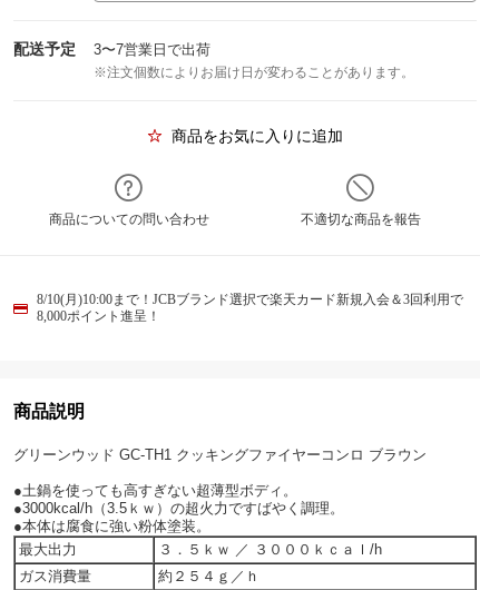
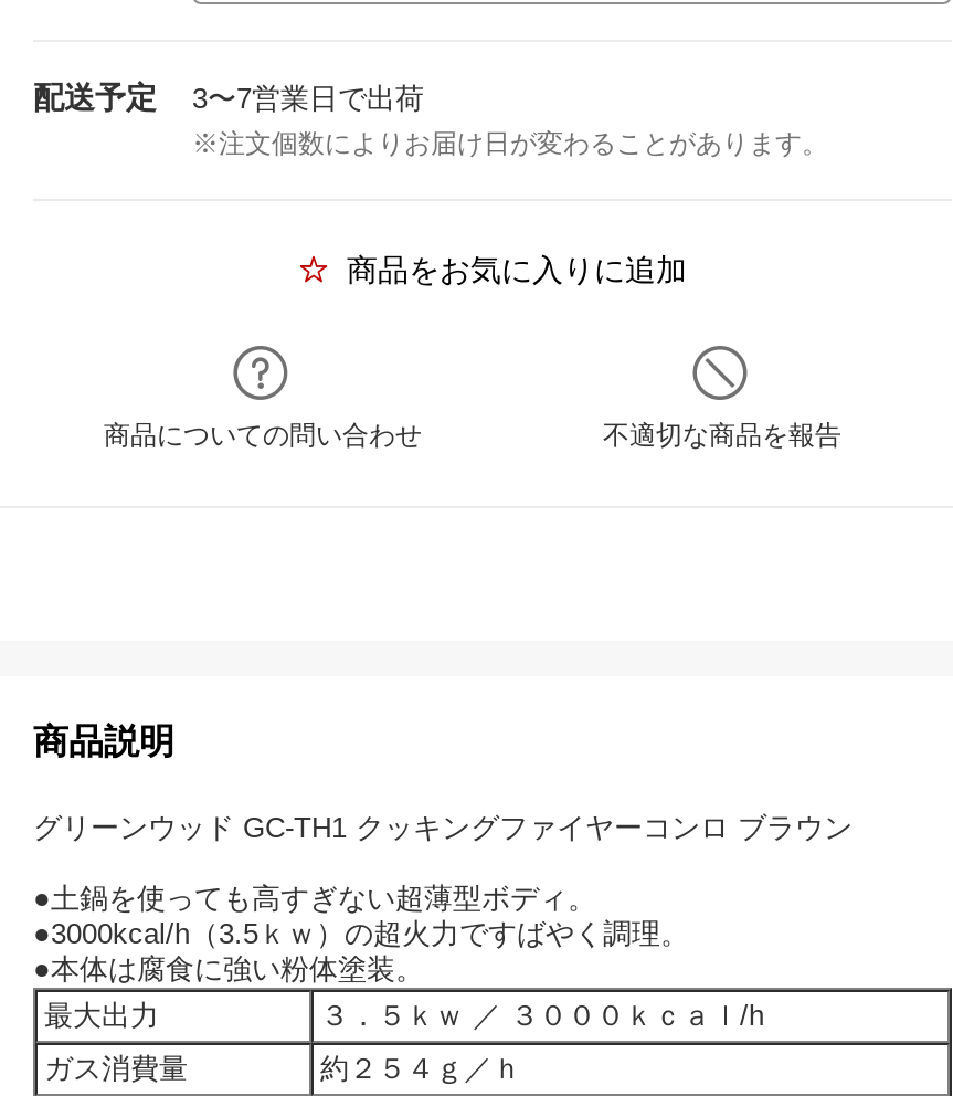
[37,292,463,324] 8/10(月)10:00まで！JCBブランド選択で楽天カード新規入会＆3回利用で | 8,000ポイント進呈！ -> none

